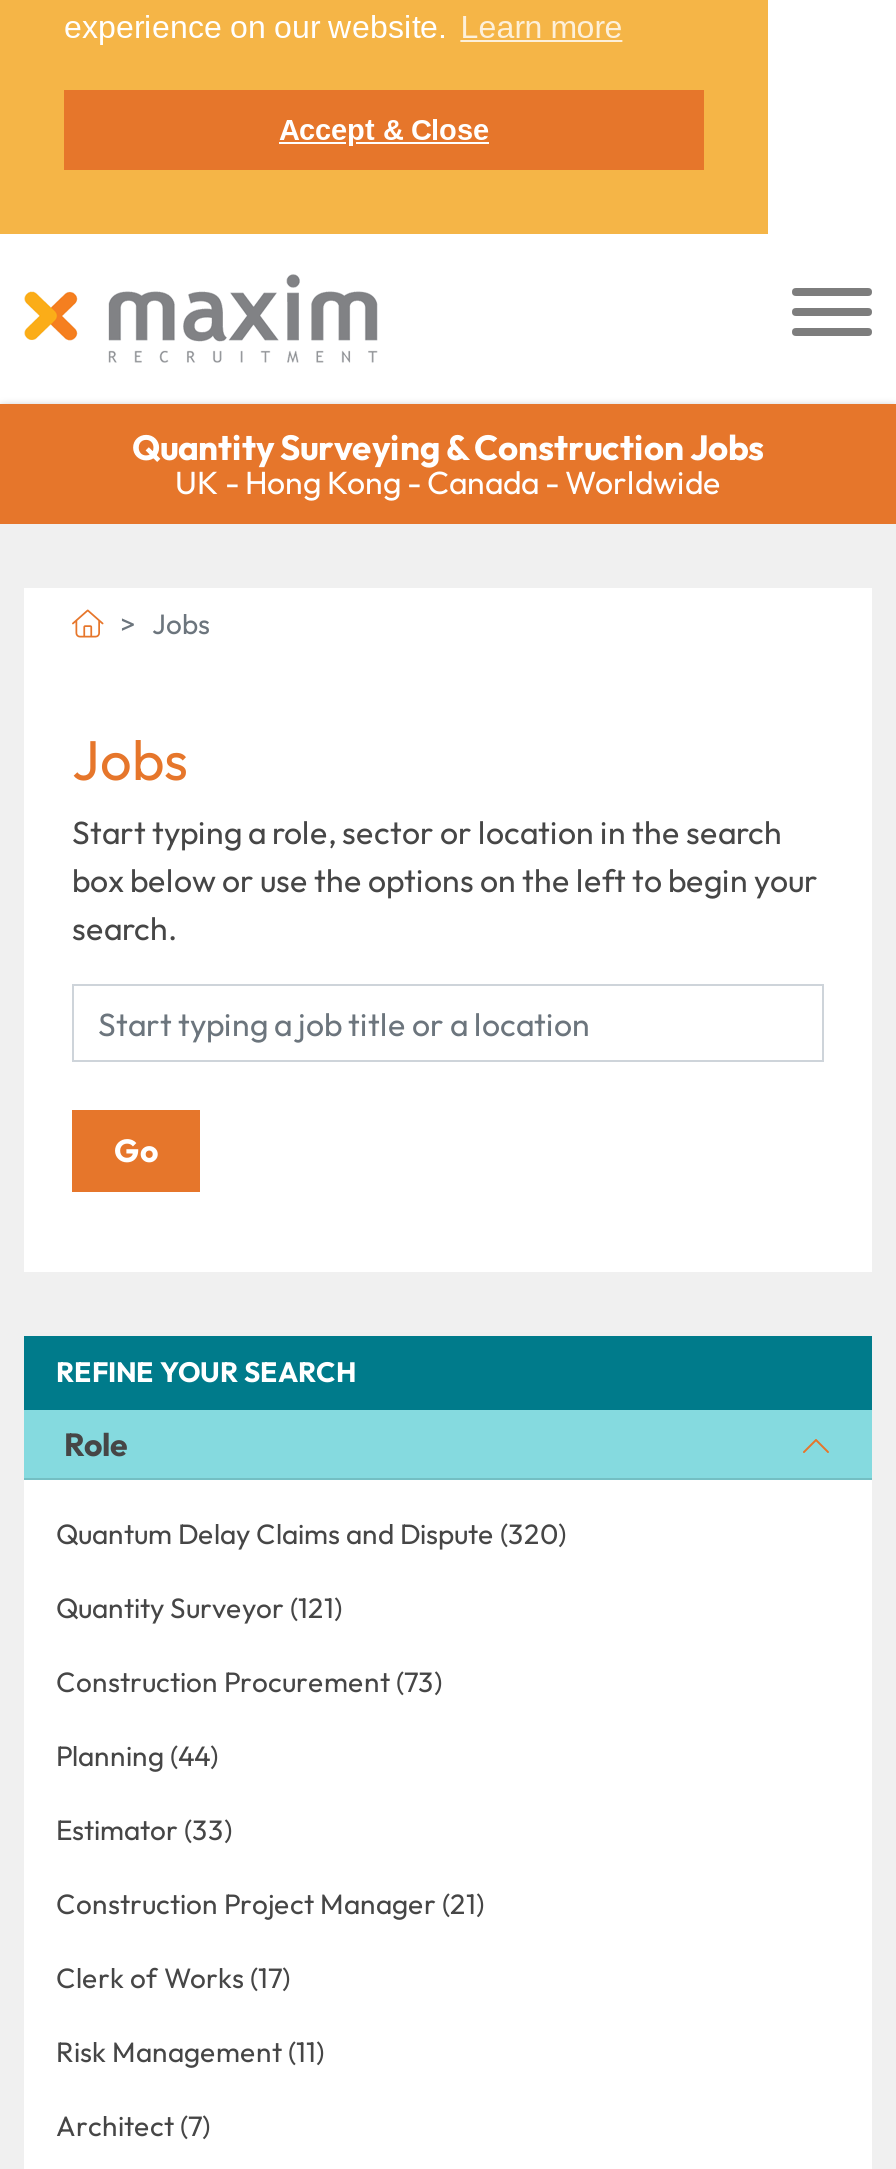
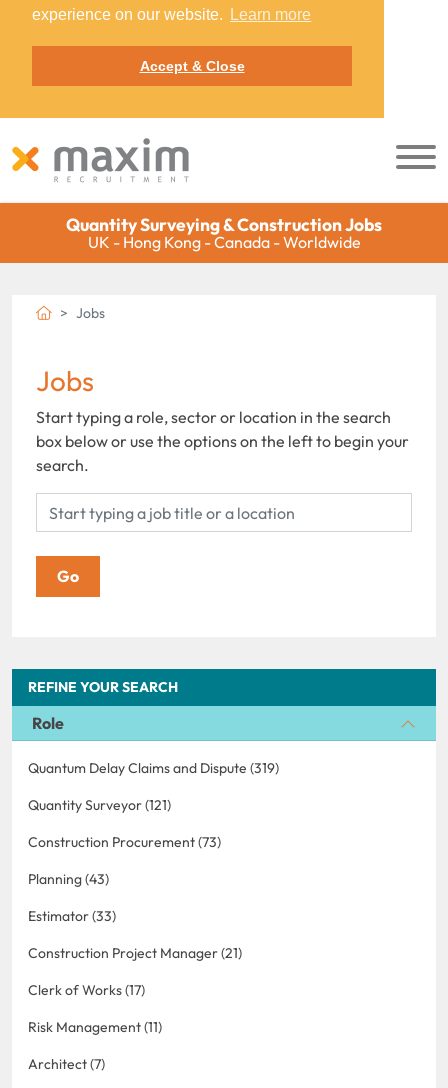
[56,1517,566,1553] Quantum Delay Claims and Dispute (320) -> [28,759,279,777] Quantum Delay Claims and Dispute (319)
[56,1739,218,1775] Planning (44) -> [28,870,109,888] Planning (43)

